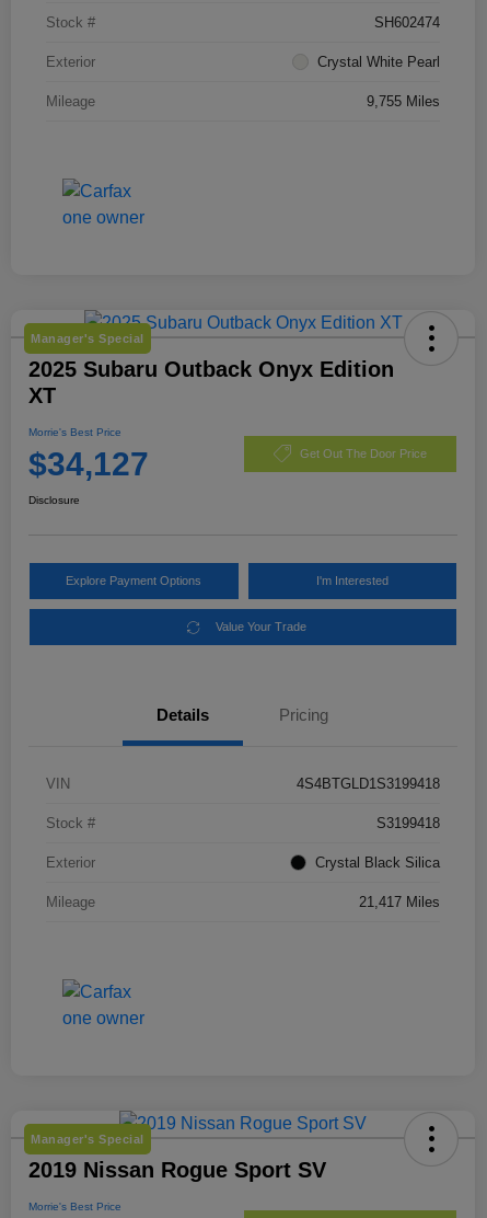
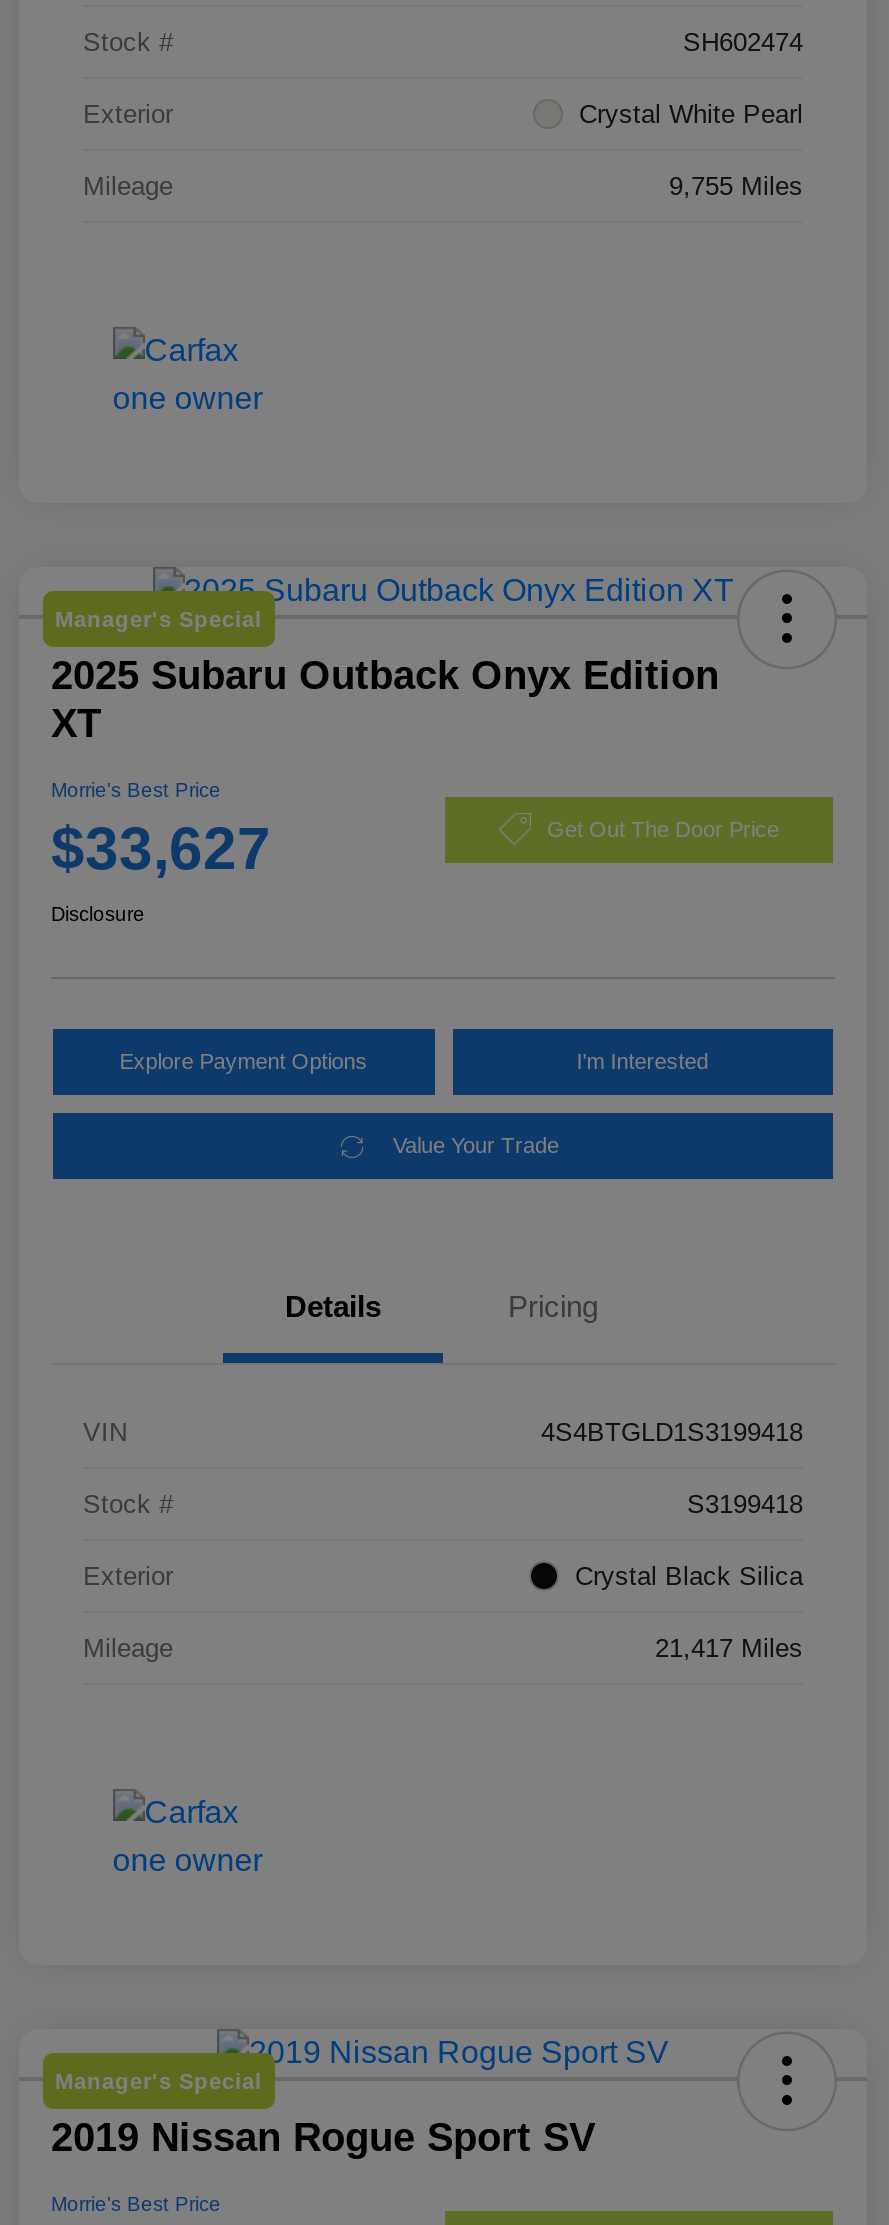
[28,446,149,482] $34,127 -> [51,815,271,881] $33,627

